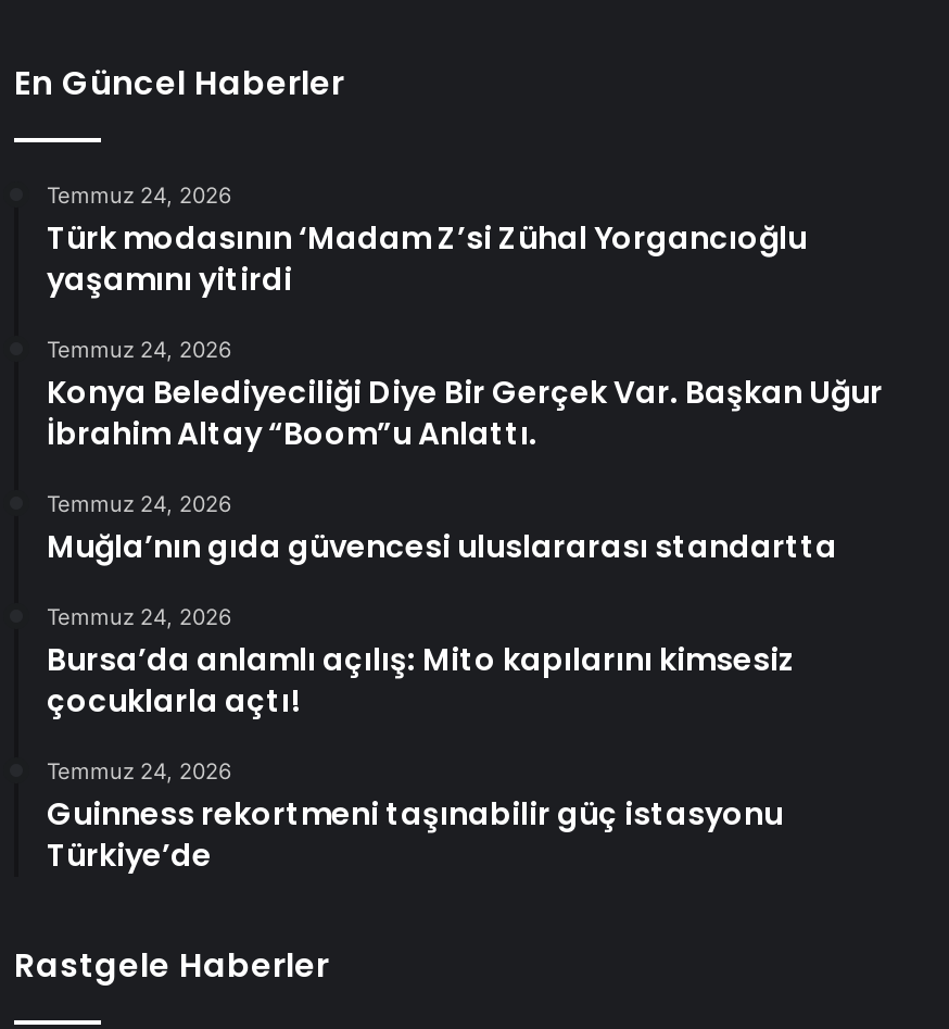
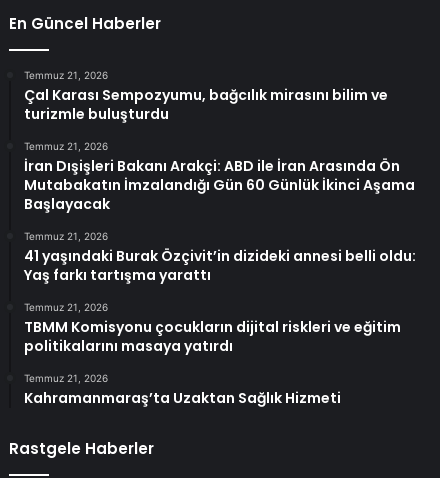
[47,181,807,301] Temmuz 24, 2026 | Türk modasının ‘Madam Z’si Zühal Yorgancıoğlu | yaşamını yitirdi -> [24,69,388,124] Temmuz 21, 2026 | Çal Karası Sempozyumu, bağcılık mirasını bilim ve | turizmle buluşturdu
[47,336,883,455] Temmuz 24, 2026 | Konya Belediyeciliği Diye Bir Gerçek Var. Başkan Uğur | İbrahim Altay “Boom”u Anlattı. -> [24,140,415,214] Temmuz 21, 2026 | İran Dışişleri Bakanı Arakçi: ABD ile İran Arasında Ön | Mutabakatın İmzalandığı Gün 60 Günlük İkinci Aşama | Başlayacak
[47,490,837,568] Temmuz 24, 2026 | Muğla’nın gıda güvencesi uluslararası standartta -> [24,230,416,285] Temmuz 21, 2026 | 41 yaşındaki Burak Özçivit’in dizideki annesi belli oldu: | Yaş farkı tartışma yarattı
[47,603,796,723] Temmuz 24, 2026 | Bursa’da anlamlı açılış: Mito kapılarını kimsesiz | çocuklarla açtı! -> [24,301,401,356] Temmuz 21, 2026 | TBMM Komisyonu çocukların dijital riskleri ve eğitim | politikalarını masaya yatırdı
[47,757,783,877] Temmuz 24, 2026 | Guinness rekortmeni taşınabilir güç istasyonu | Türkiye’de -> [24,372,341,408] Temmuz 21, 2026 | Kahramanmaraş’ta Uzaktan Sağlık Hizmeti

